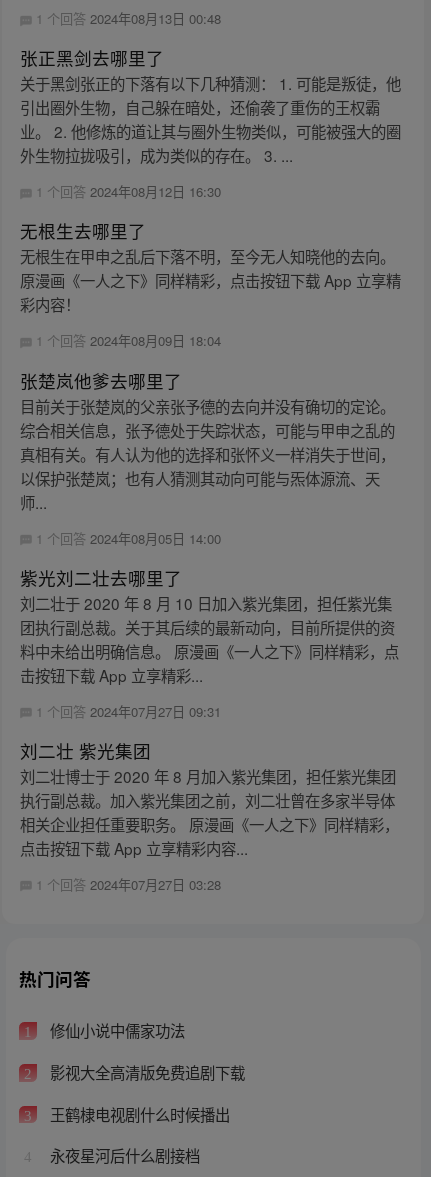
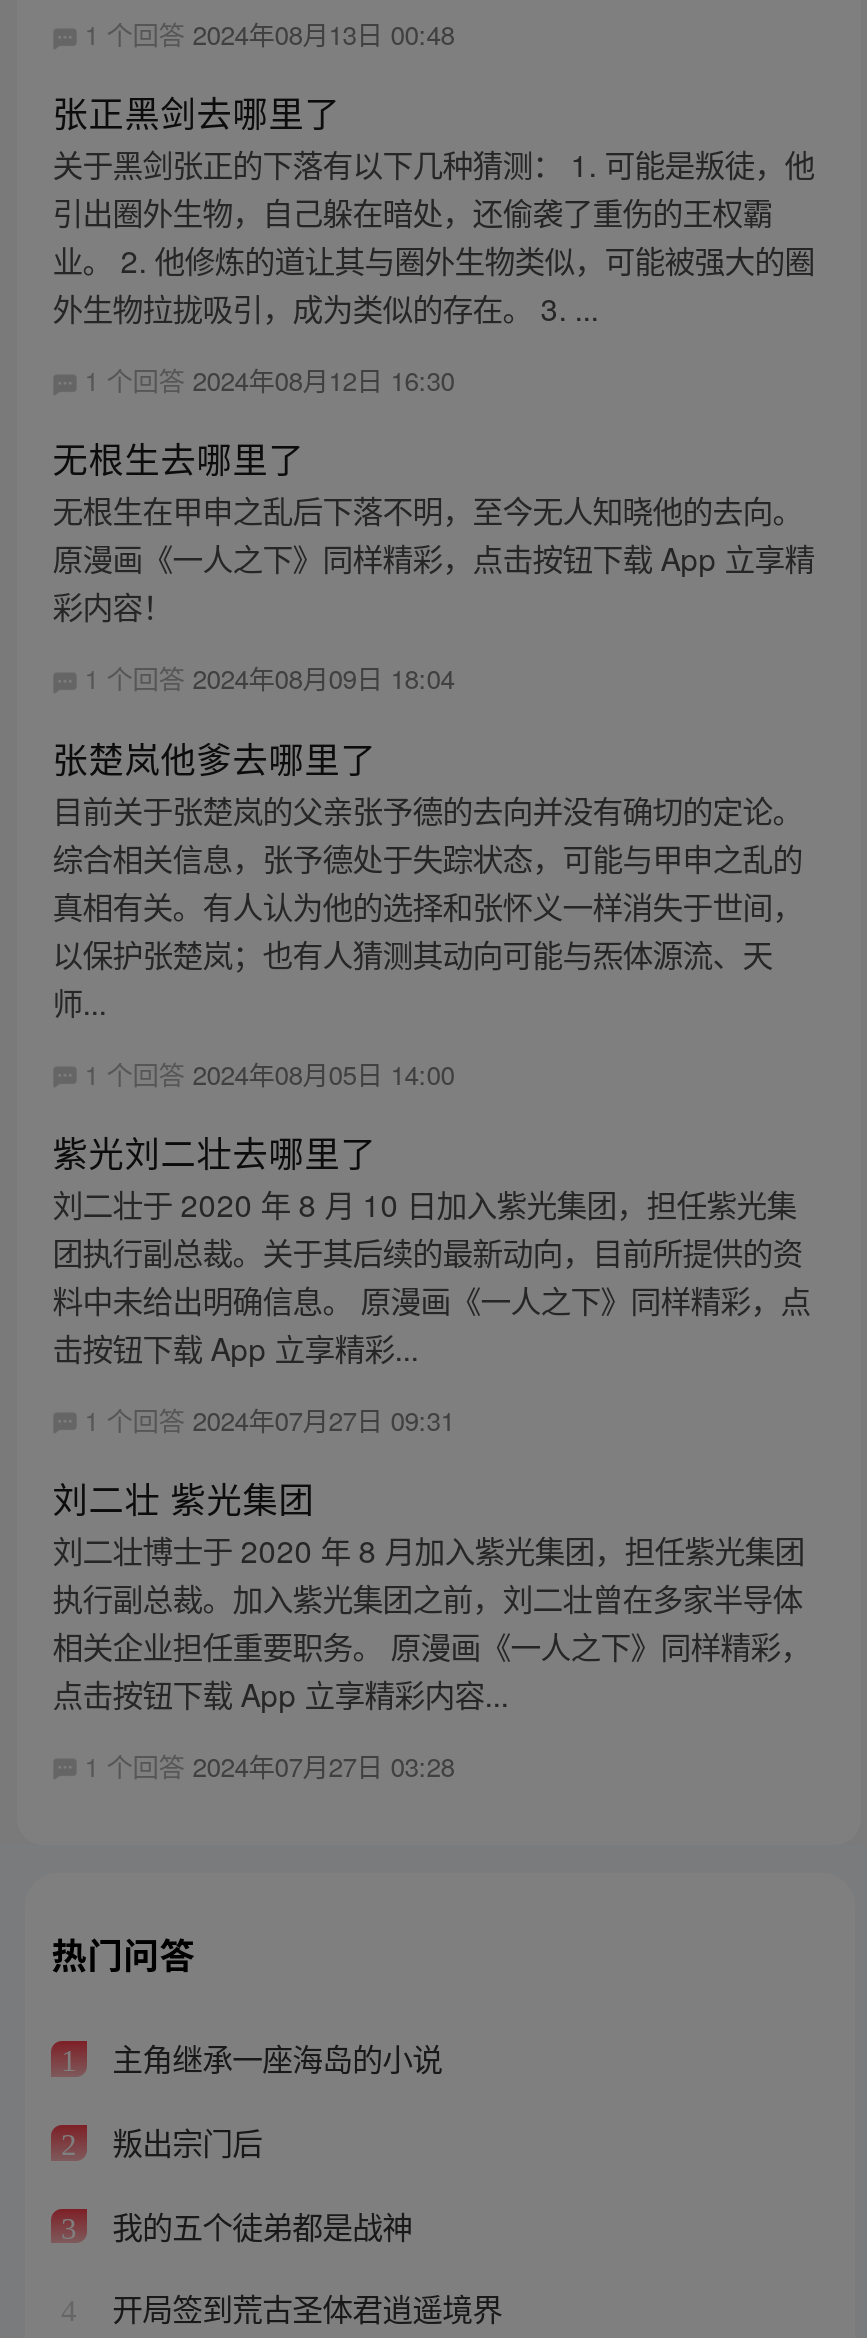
[46,1019,185,1041] 修仙小说中儒家功法 -> [104,2036,442,2080] 主角继承一座海岛的小说
[46,1061,245,1083] 影视大全高清版免费追剧下载 -> [104,2119,262,2163] 叛出宗门后
[46,1103,230,1125] 王鹤棣电视剧什么时候播出 -> [104,2202,412,2246] 我的五个徒弟都是战神
[46,1144,200,1166] 永夜星河后什么剧接档 -> [104,2286,502,2330] 开局签到荒古圣体君逍遥境界

